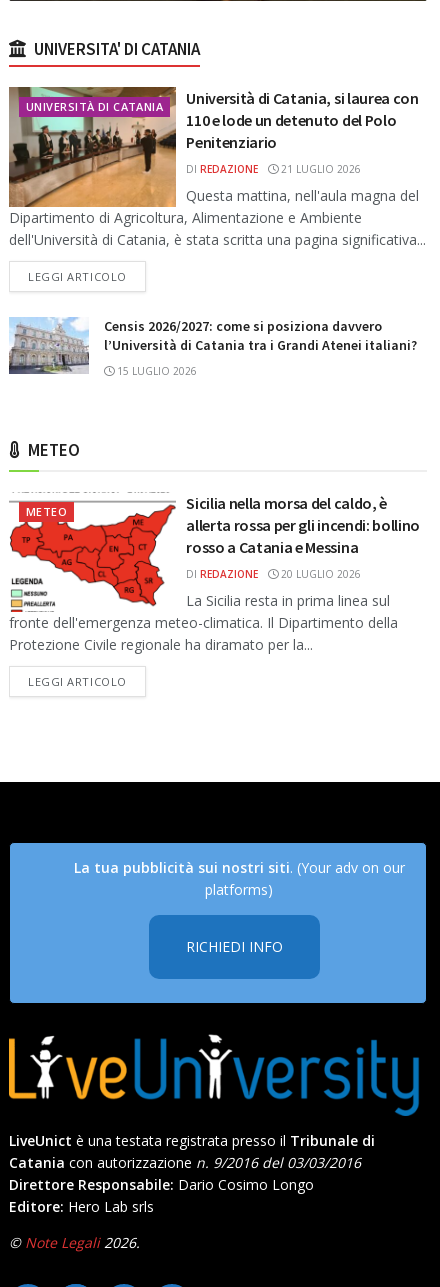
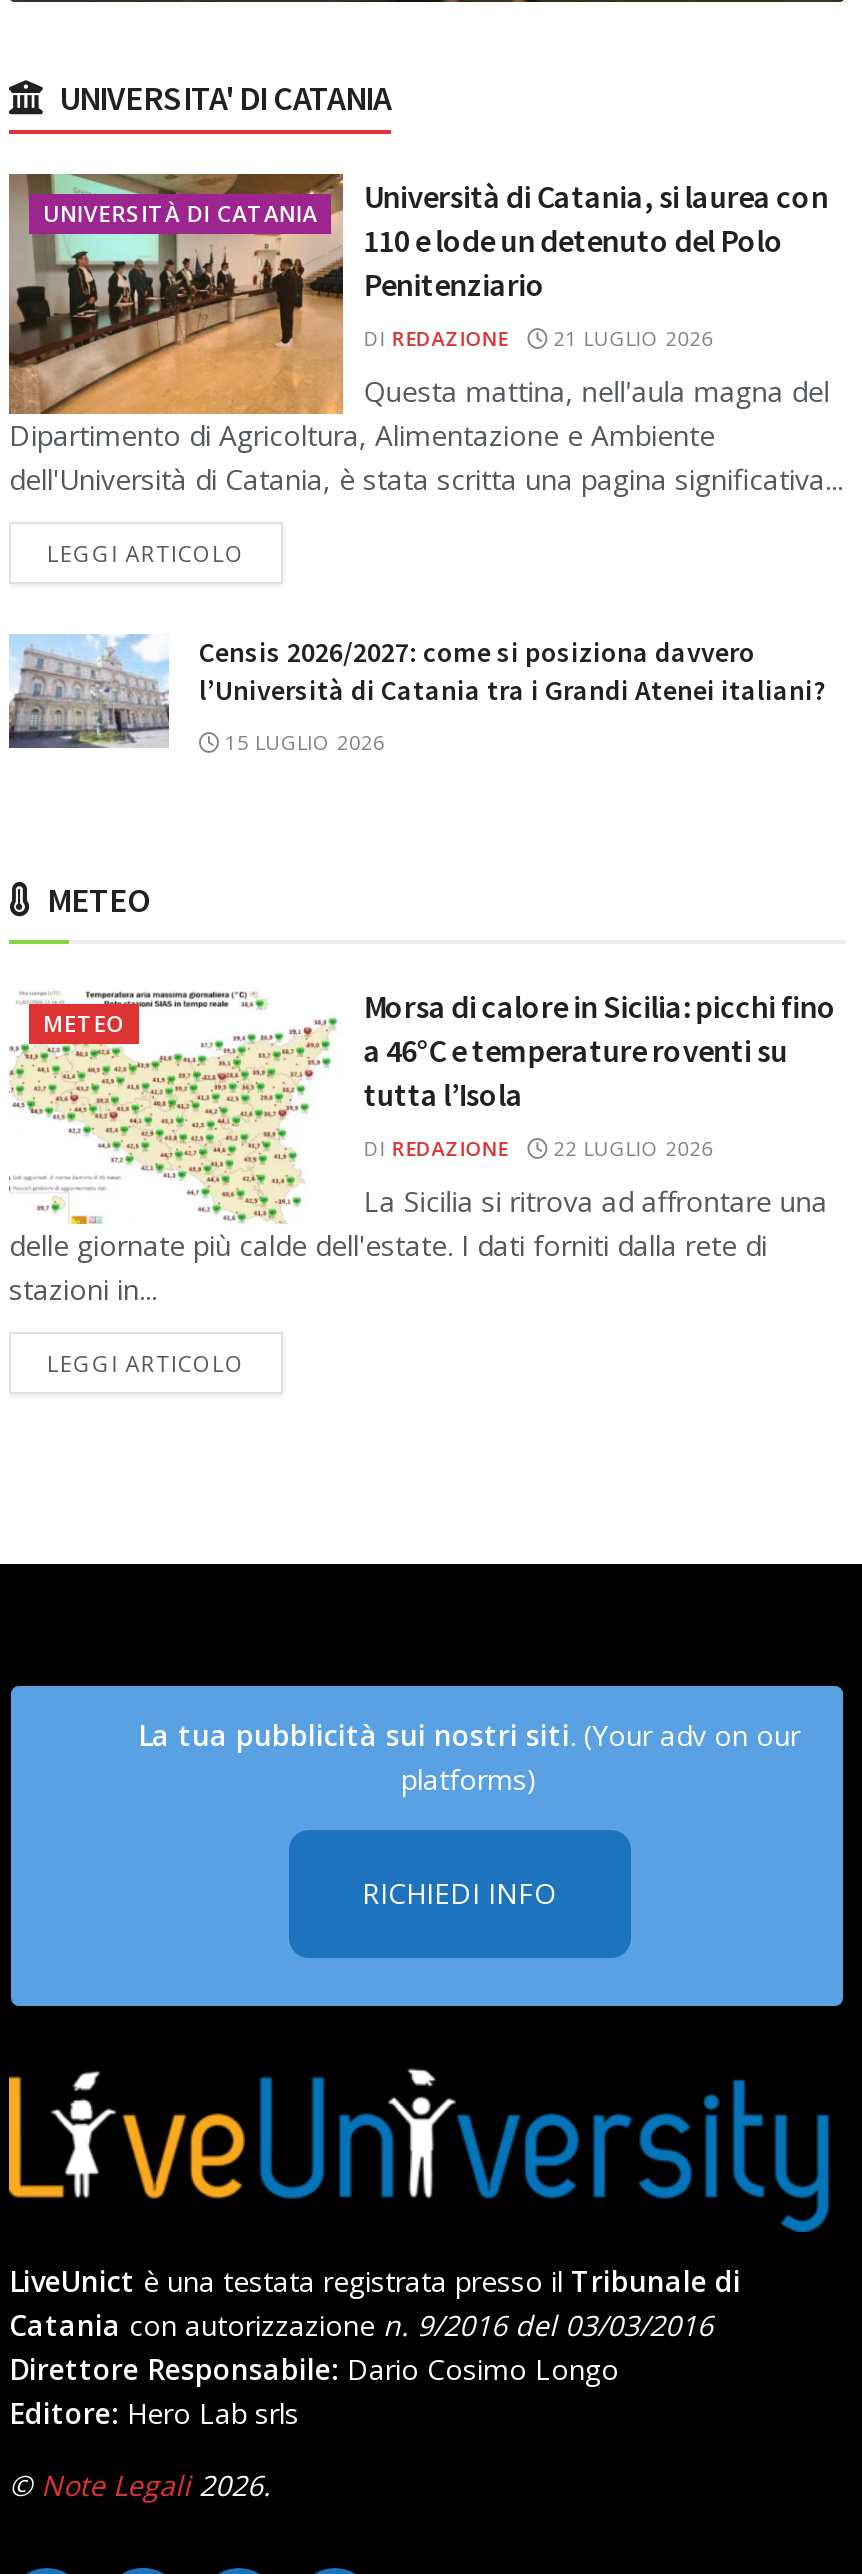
[9,492,398,654] [image] | La Sicilia resta in prima linea sul | fronte dell'emergenza meteo-climatica. Il Dipartimento della | Protezione Civile regionale ha diramato per la... -> [9,990,827,1308] [image] | La Sicilia si ritrova ad affrontare una | delle giornate più calde dell'estate. I dati forniti dalla rete di | stazioni in...
[186,493,420,557] Sicilia nella morsa del caldo, è | allerta rossa per gli incendi: bollino | rosso a Catania e Messina -> [363,986,836,1114] Morsa di calore in Sicilia: picchi fino | a 46°C e temperature roventi su | tutta l’Isola
[186,567,361,581] DI REDAZIONE 20 LUGLIO 2026 -> [363,1134,713,1162] DI REDAZIONE 22 LUGLIO 2026

